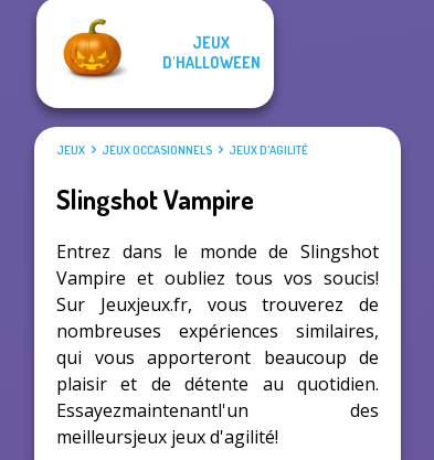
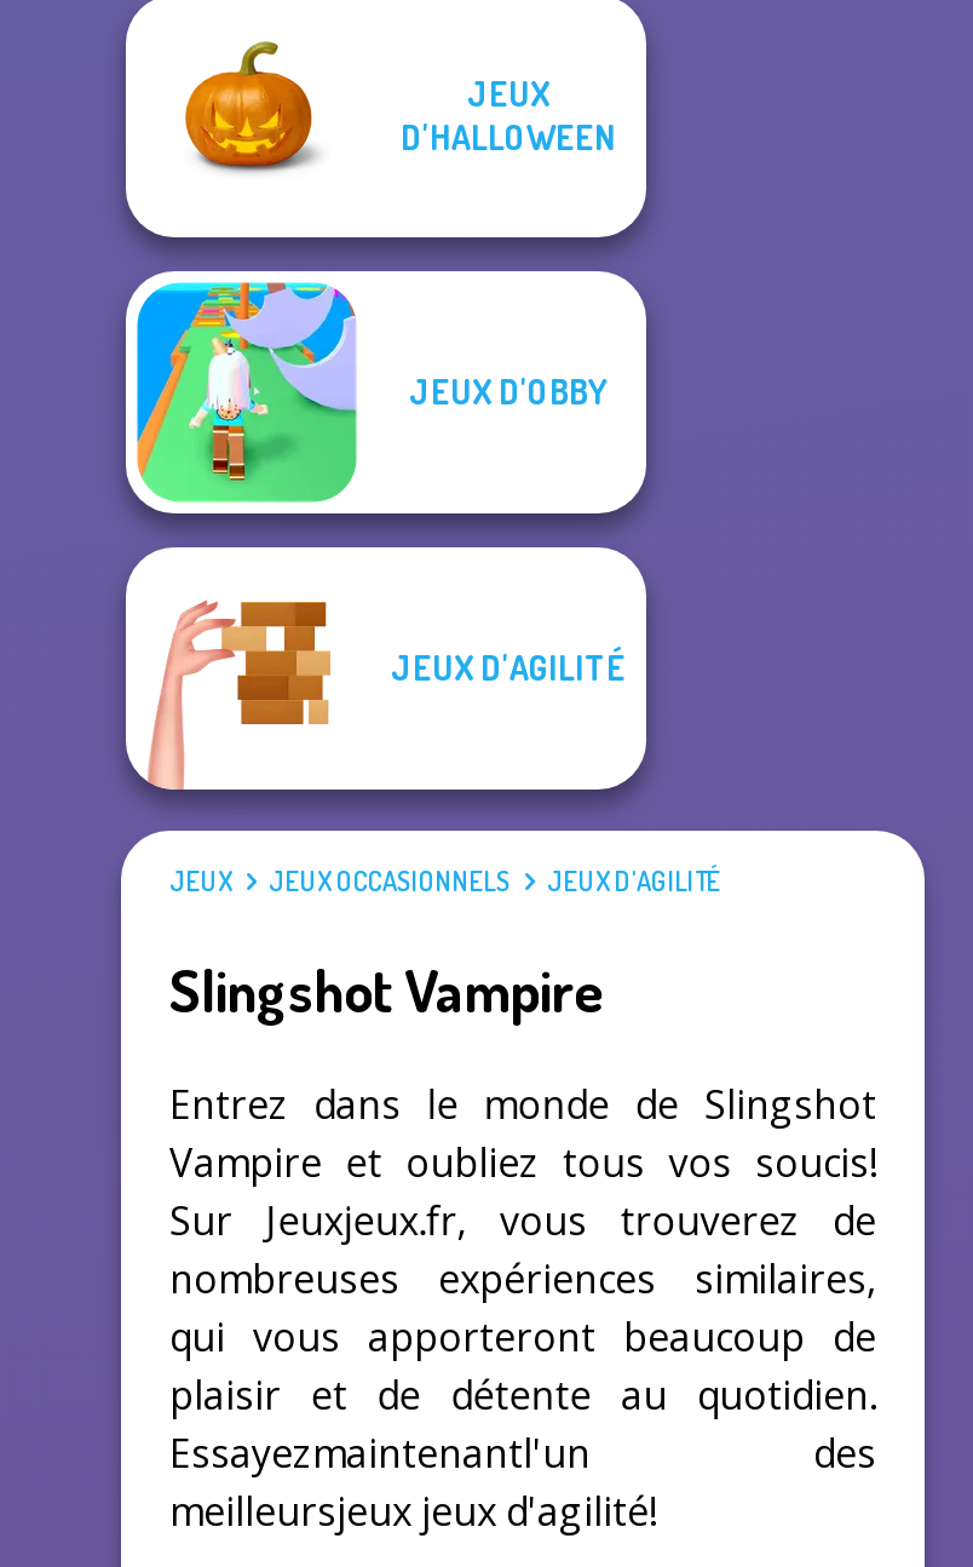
none -> [123,269,649,552] [image] | JEUX D'OBBY
none -> [148,598,626,792] [image] | JEUX D'AGILITÉ

